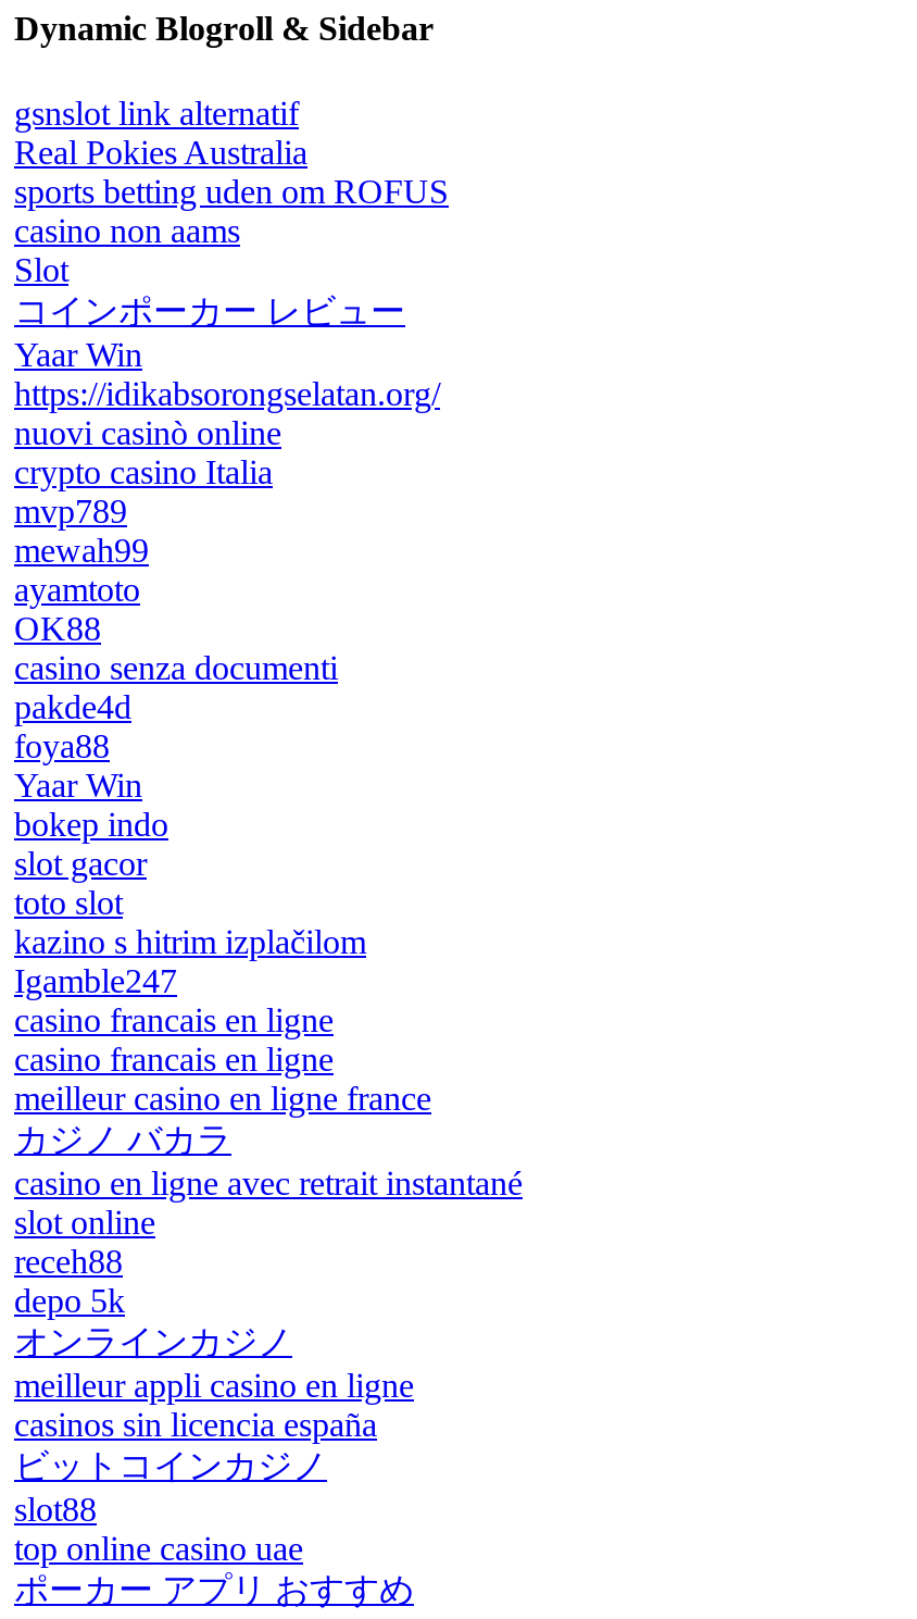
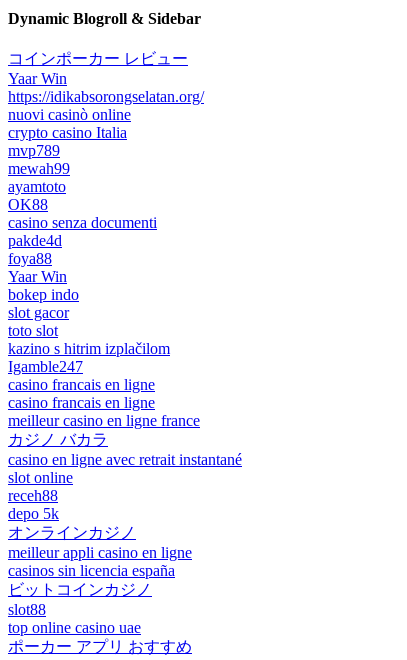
[14,95,449,289] gsnslot link alternatif | Real Pokies Australia | sports betting uden om ROFUS | casino non aams | Slot -> none

